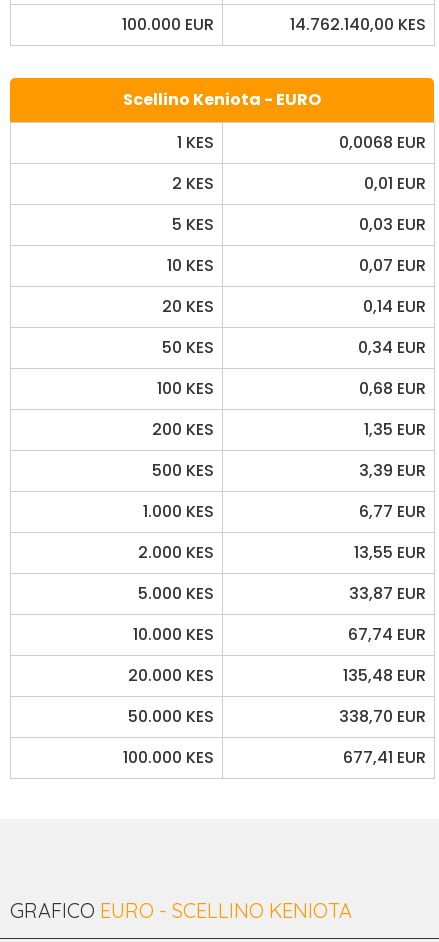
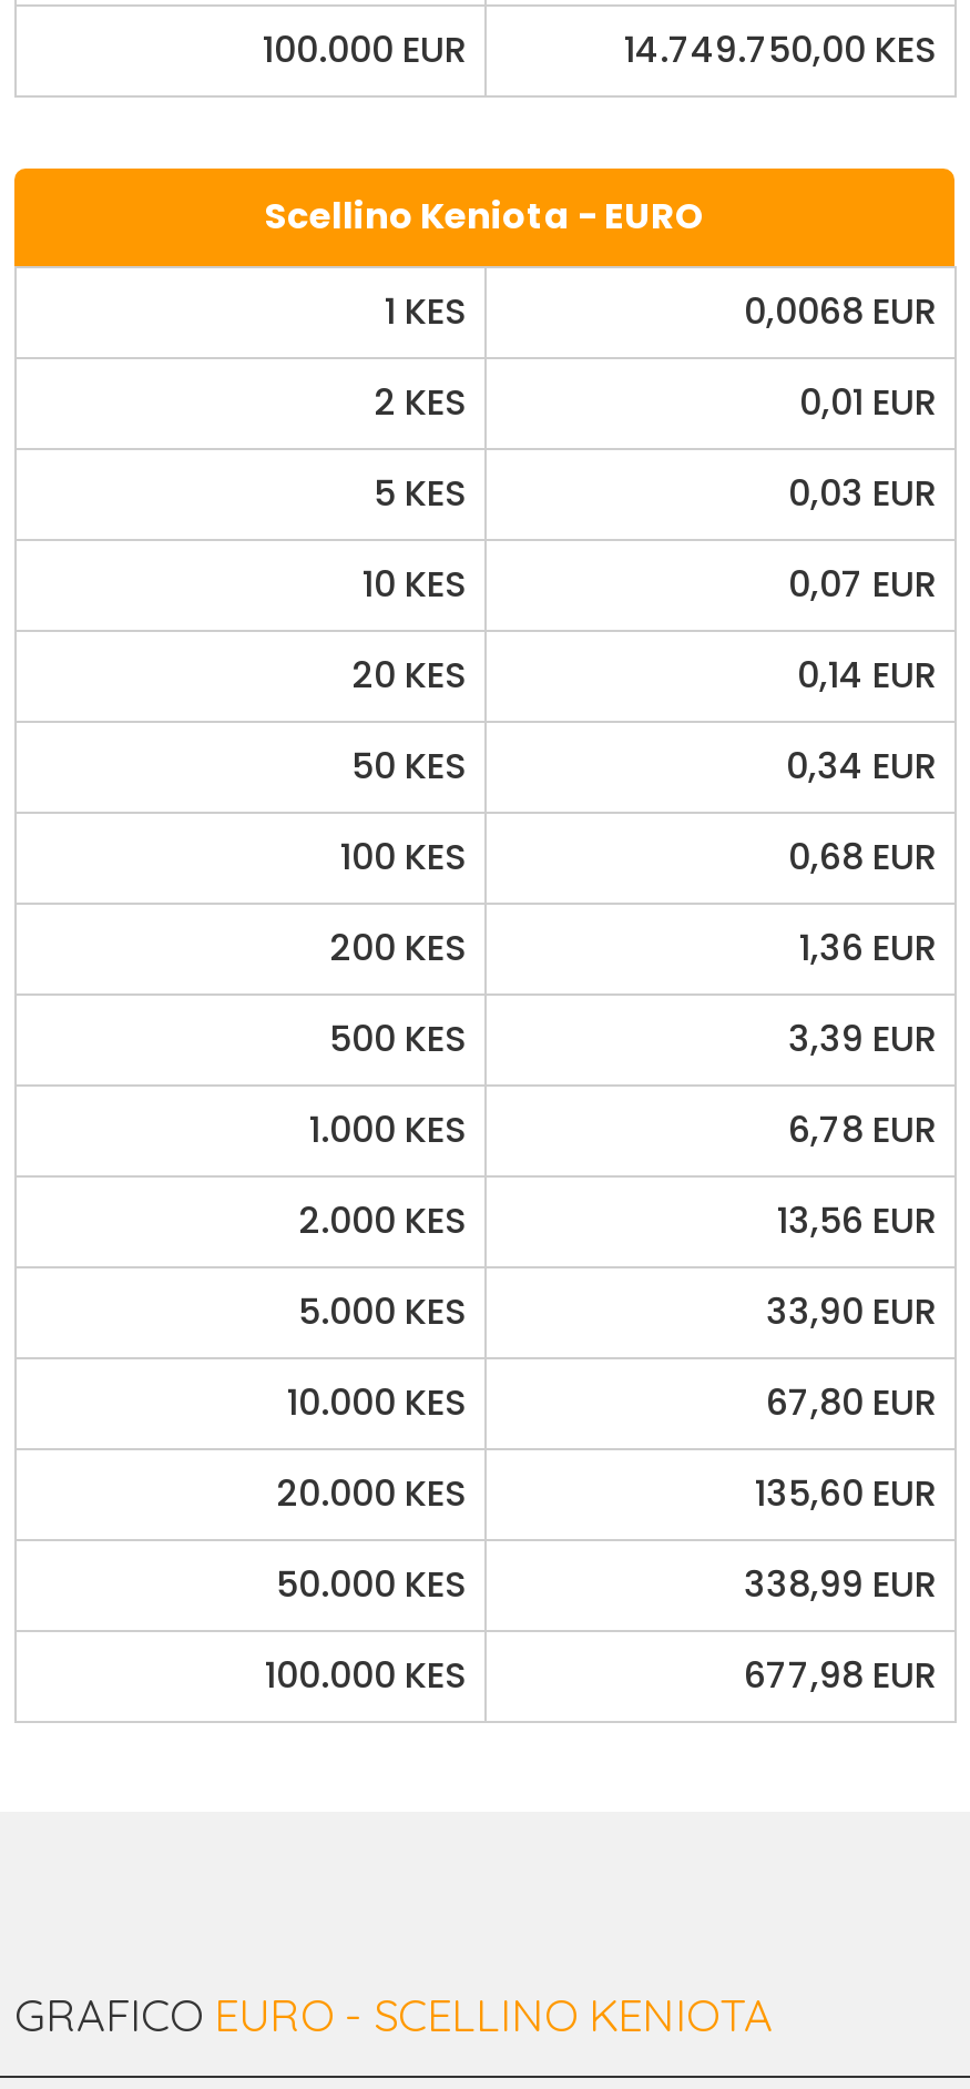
[290,13,426,36] 14.762.140,00 KES -> [624,24,937,75] 14.749.750,00 KES
[364,418,426,441] 1,35 EUR -> [799,923,937,974] 1,36 EUR
[359,500,426,523] 6,77 EUR -> [788,1104,937,1155] 6,78 EUR
[354,541,426,564] 13,55 EUR -> [777,1195,937,1246] 13,56 EUR
[349,582,426,605] 33,87 EUR -> [766,1286,937,1337] 33,90 EUR
[348,623,426,646] 67,74 EUR -> [766,1377,937,1428] 67,80 EUR
[343,664,426,687] 135,48 EUR -> [755,1468,937,1519] 135,60 EUR
[339,705,426,728] 338,70 EUR -> [744,1559,937,1610] 338,99 EUR
[343,746,426,769] 677,41 EUR -> [744,1650,937,1701] 677,98 EUR

